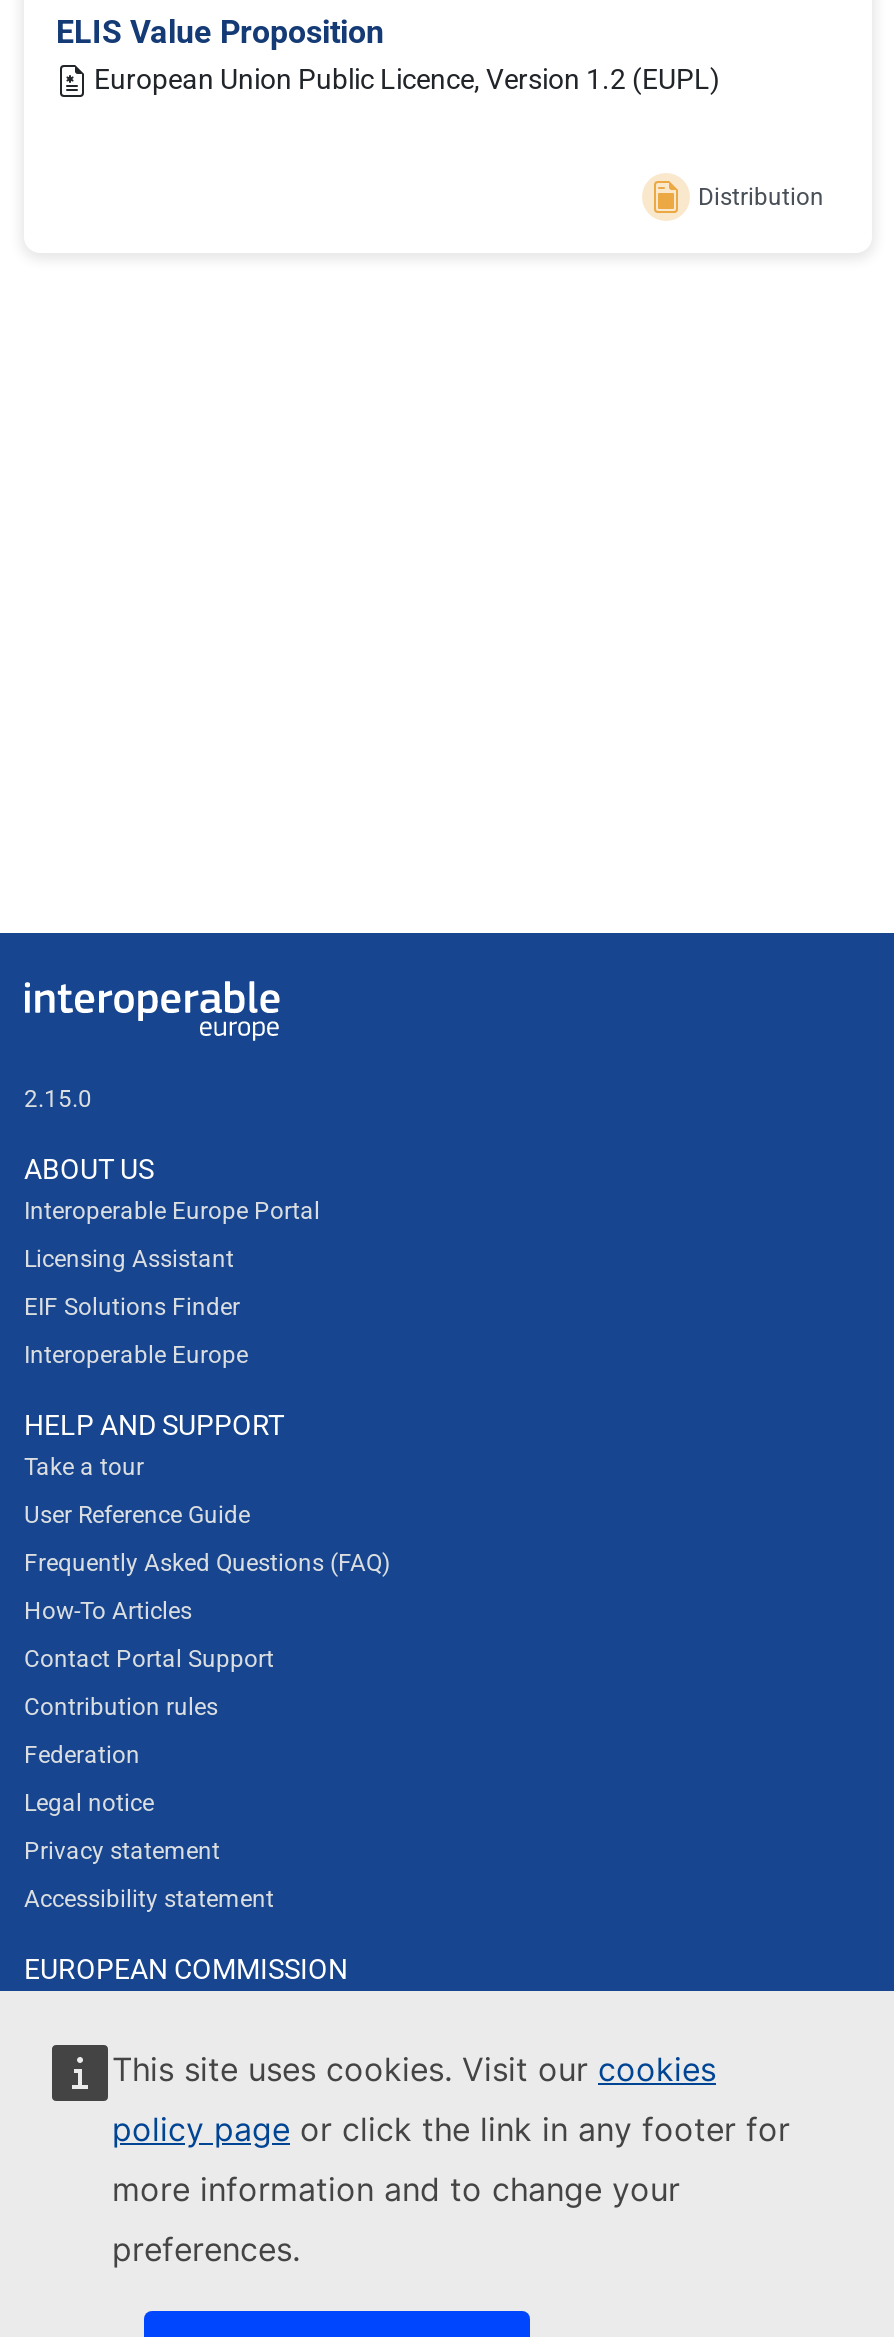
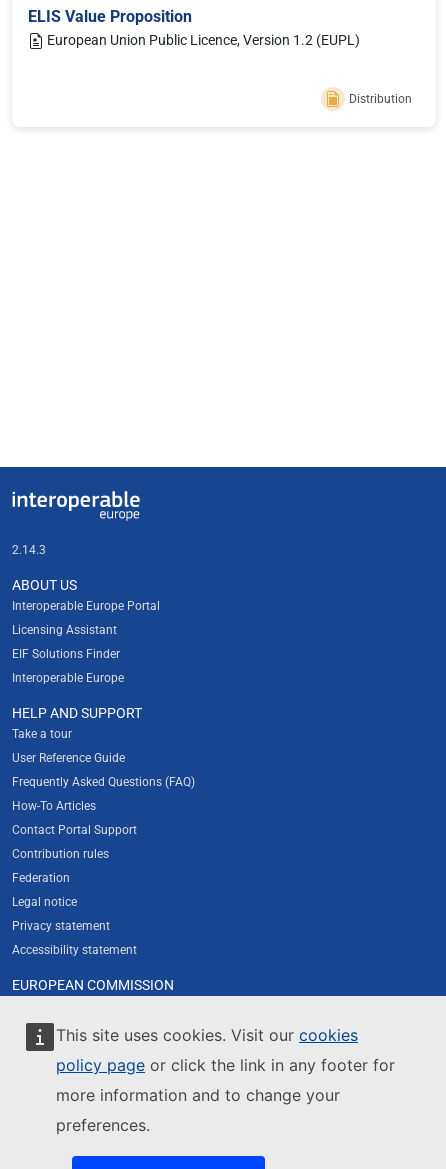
[24,1085,92,1113] 2.15.0 -> [12,543,46,557] 2.14.3

